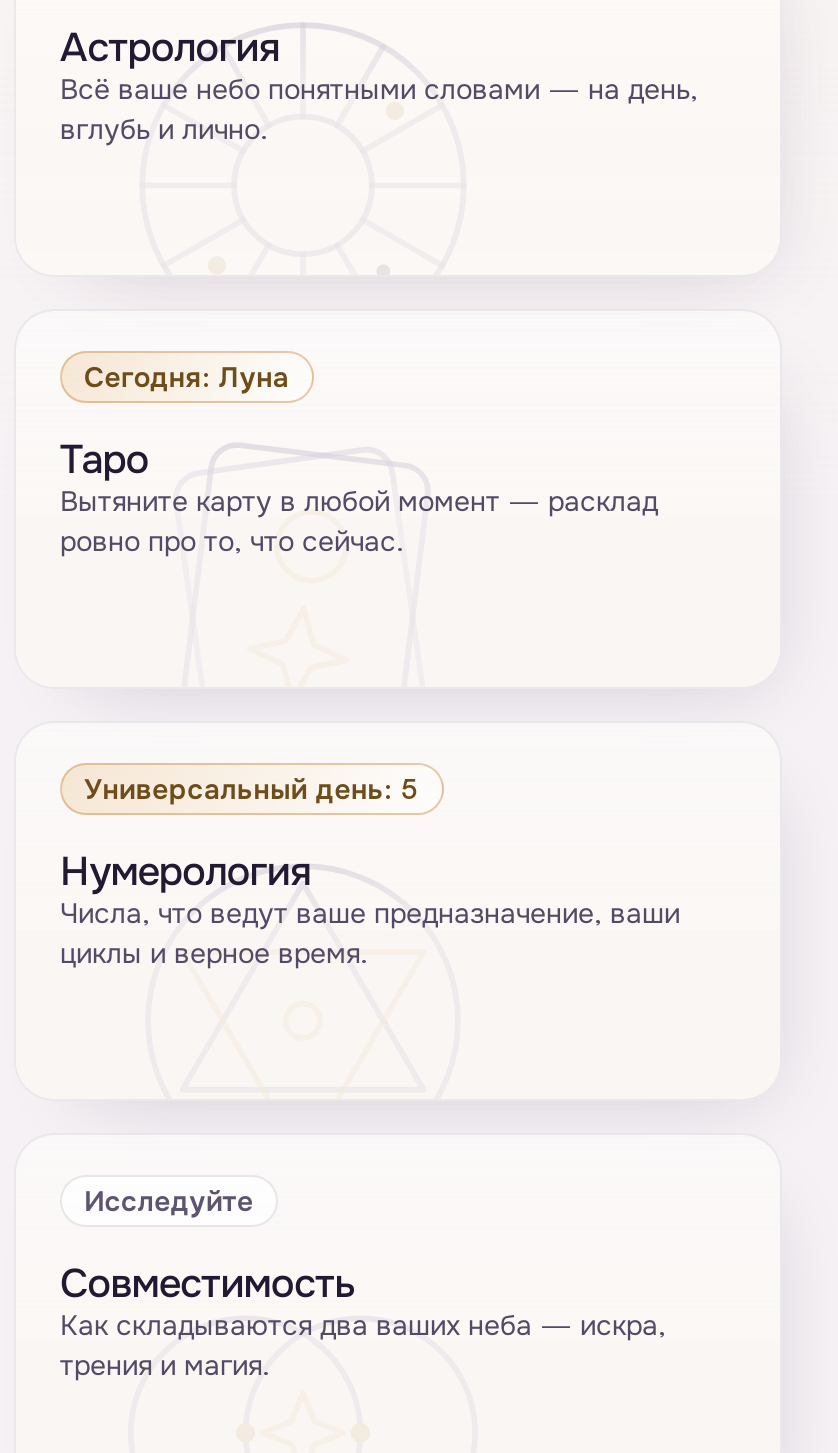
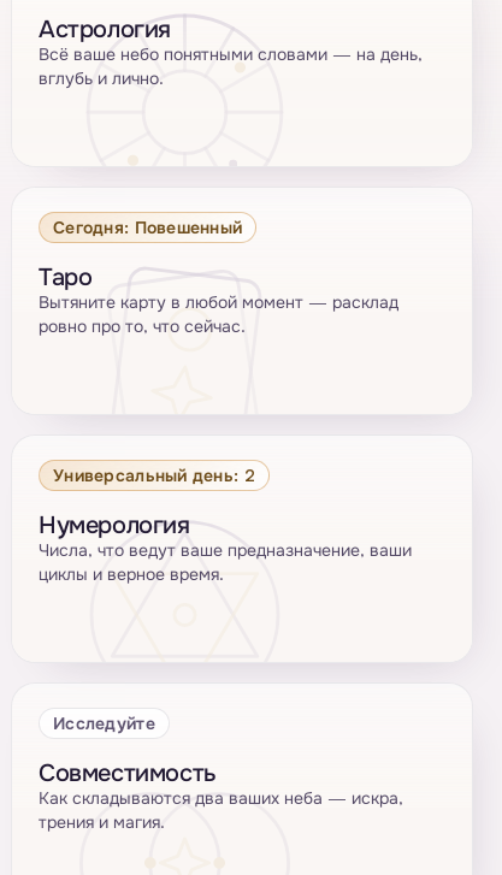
[84,359,289,393] Сегодня: Луна -> [53,217,242,237] Сегодня: Повешенный
[84,771,420,805] Универсальный день: 5 -> [53,465,255,485] Универсальный день: 2

